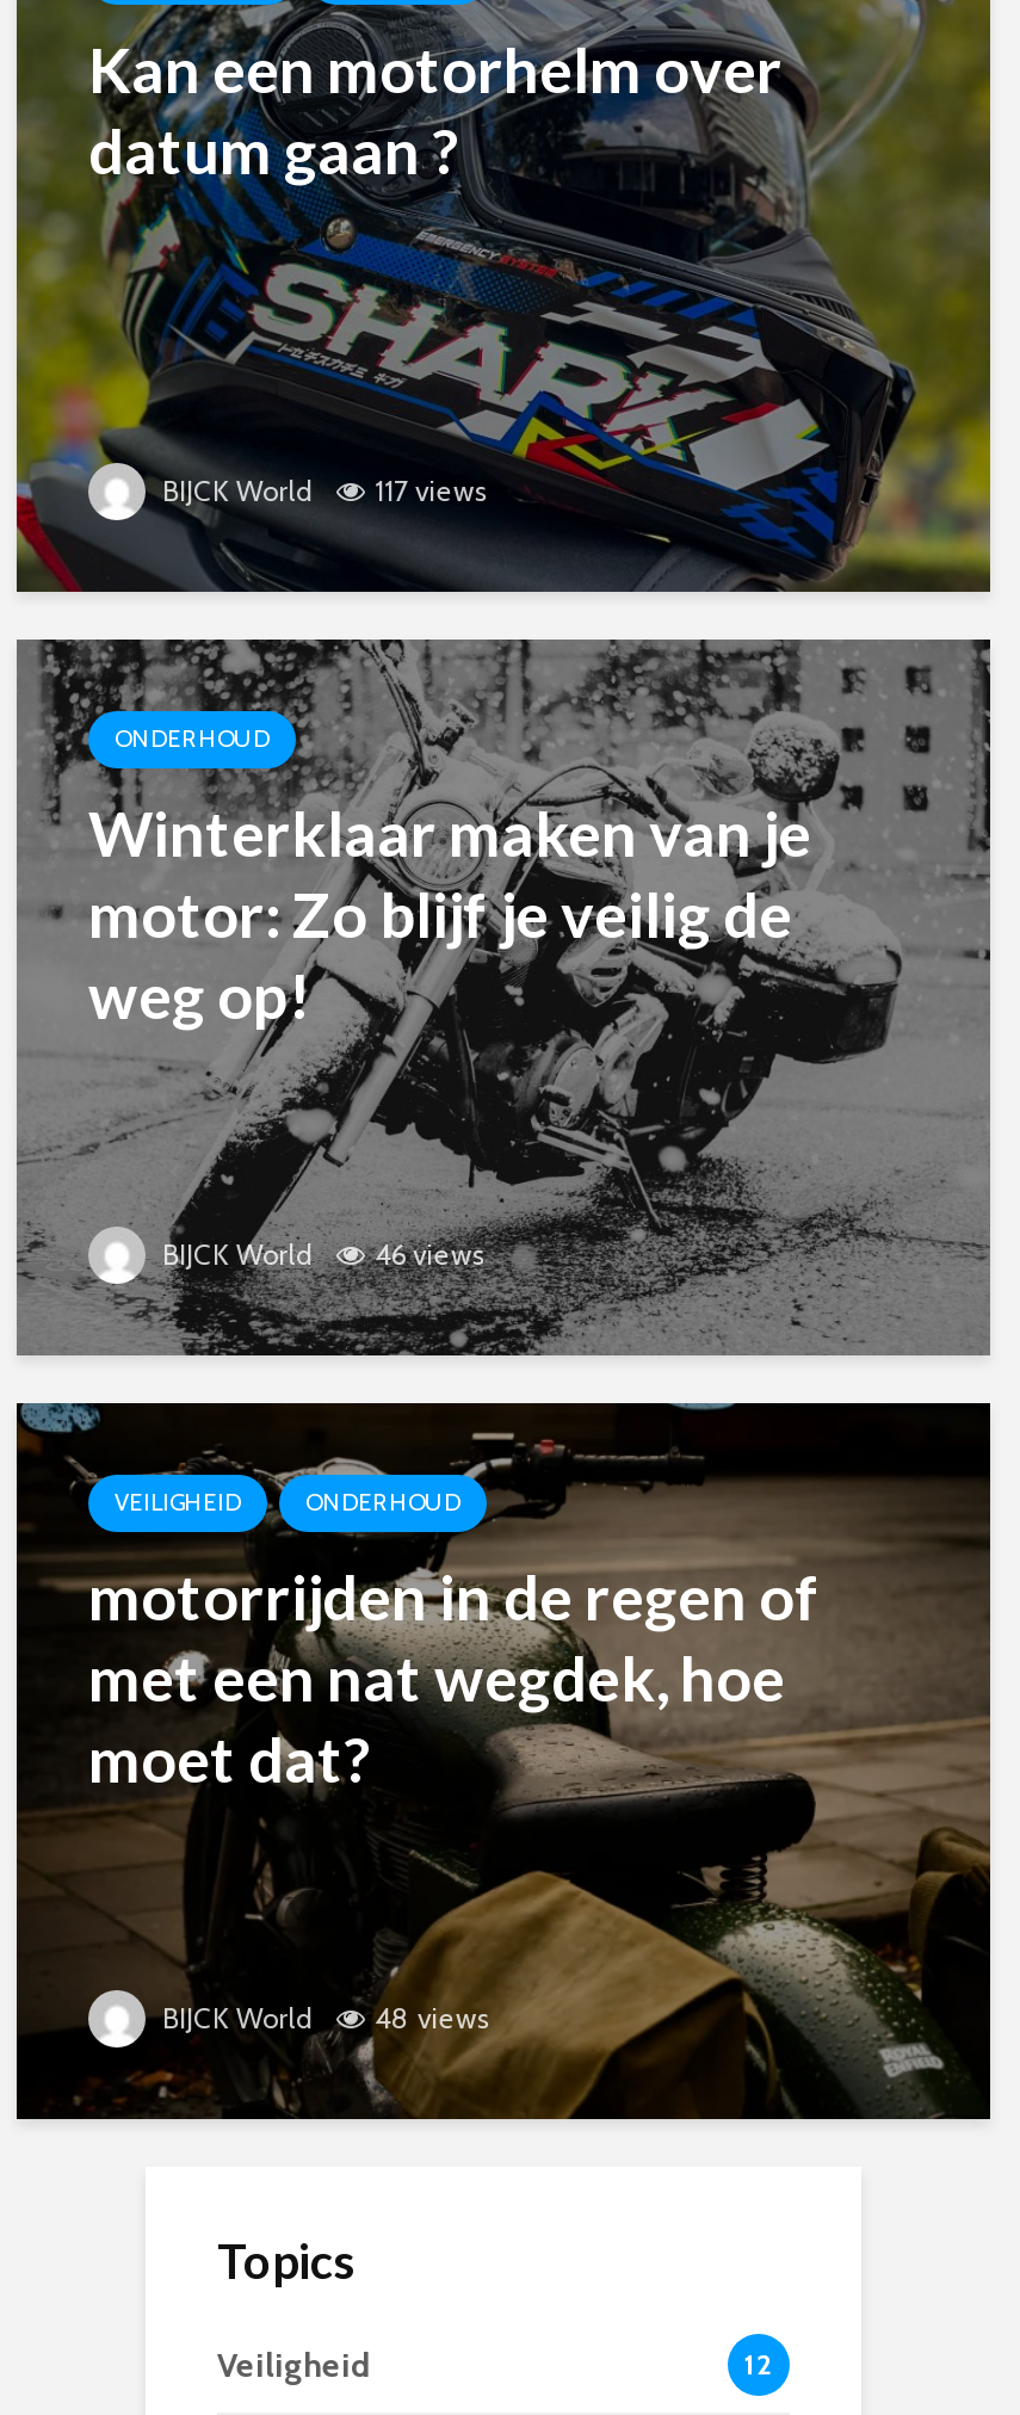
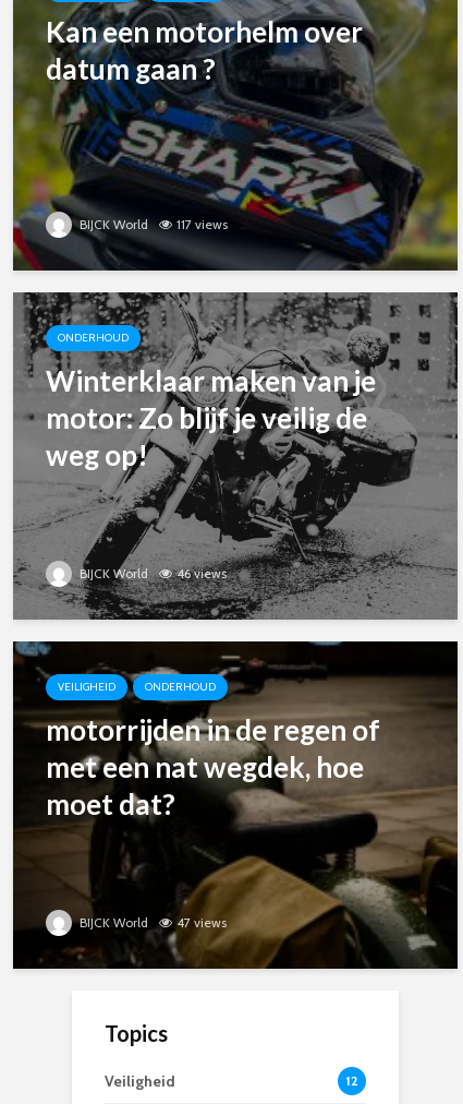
[155,1999,489,2034] BIJCK World 48 views -> [76,914,227,930] BIJCK World 47 views

